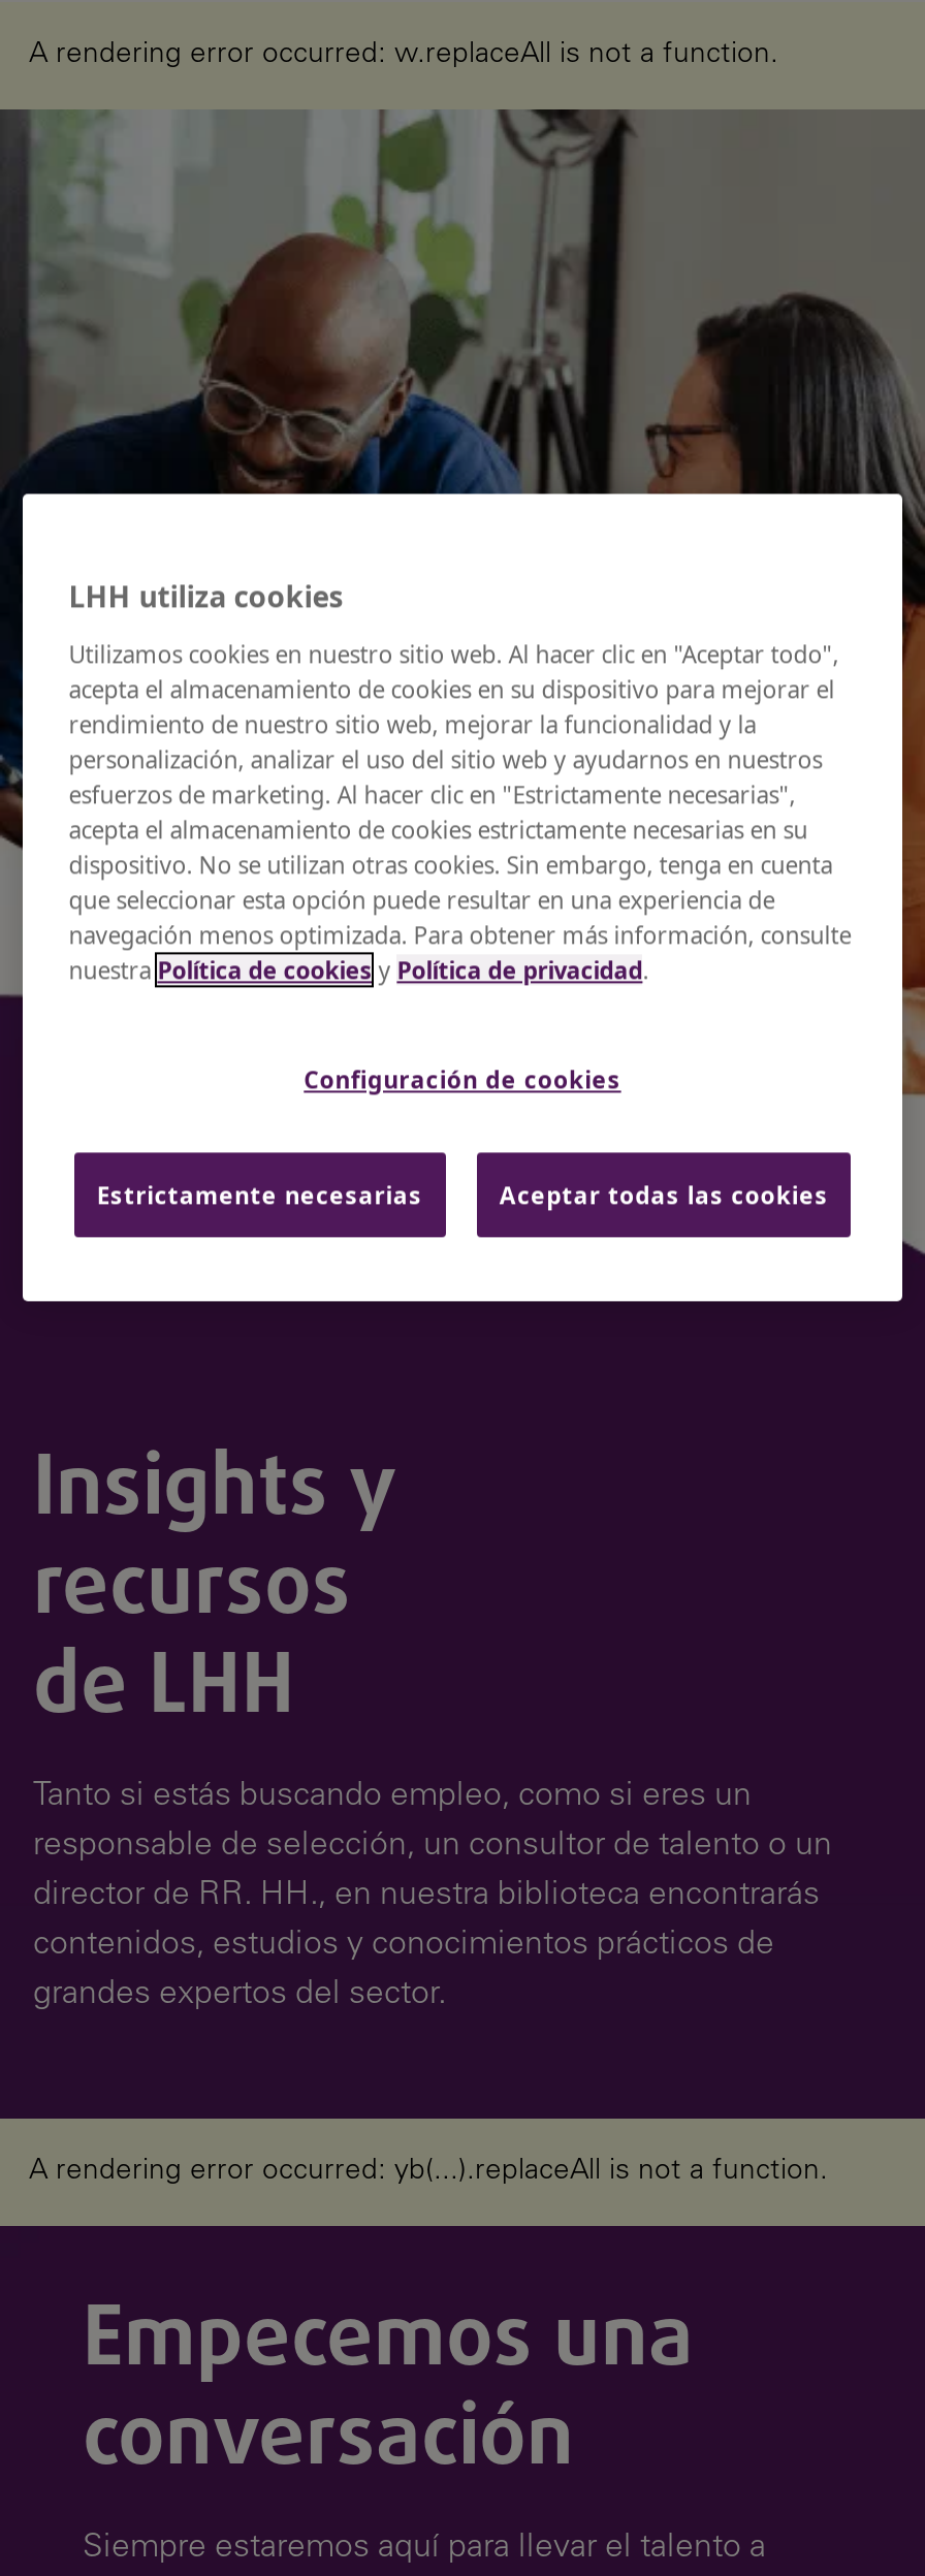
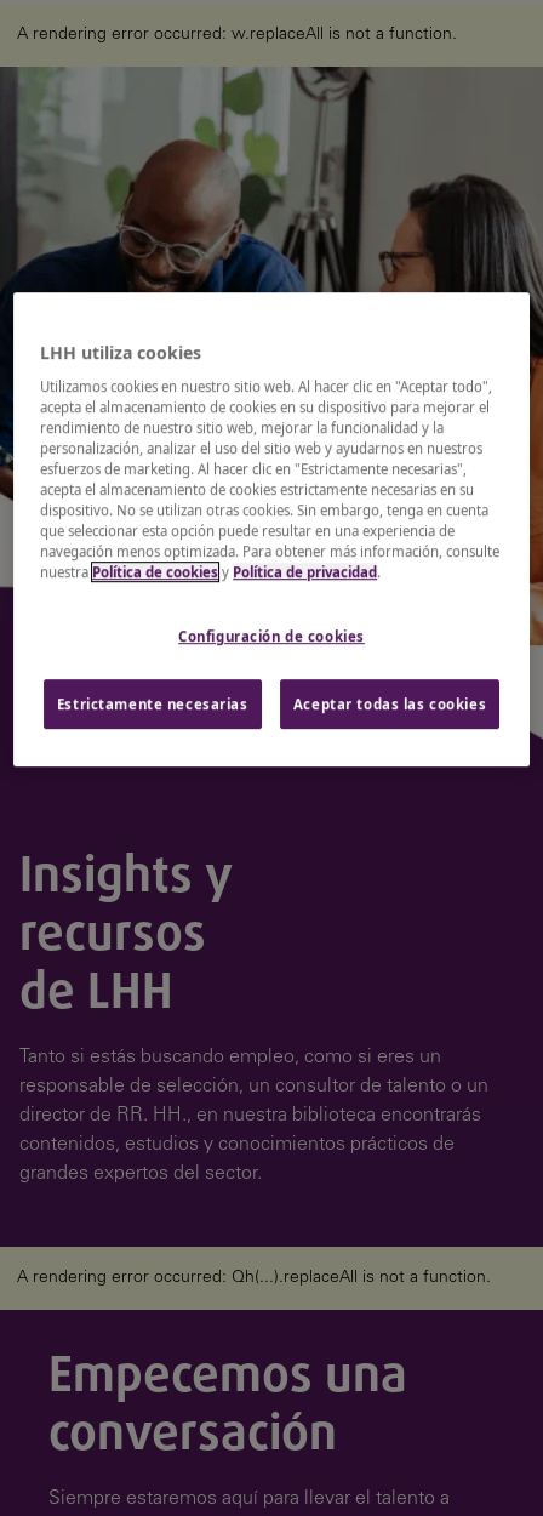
[29,2157,828,2186] A rendering error occurred: yb(...).replaceAll is not a function. -> [17,1269,491,1286] A rendering error occurred: Qh(...).replaceAll is not a function.

